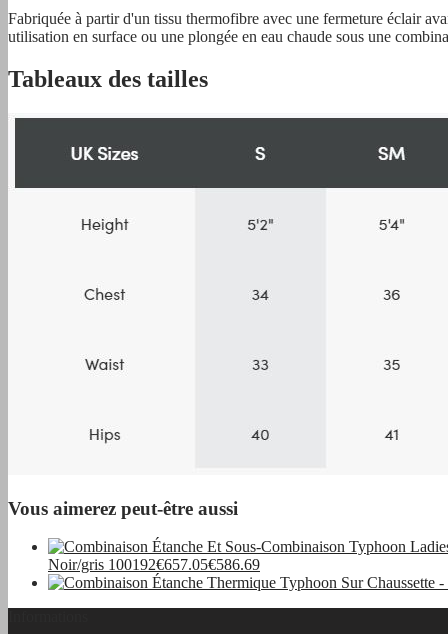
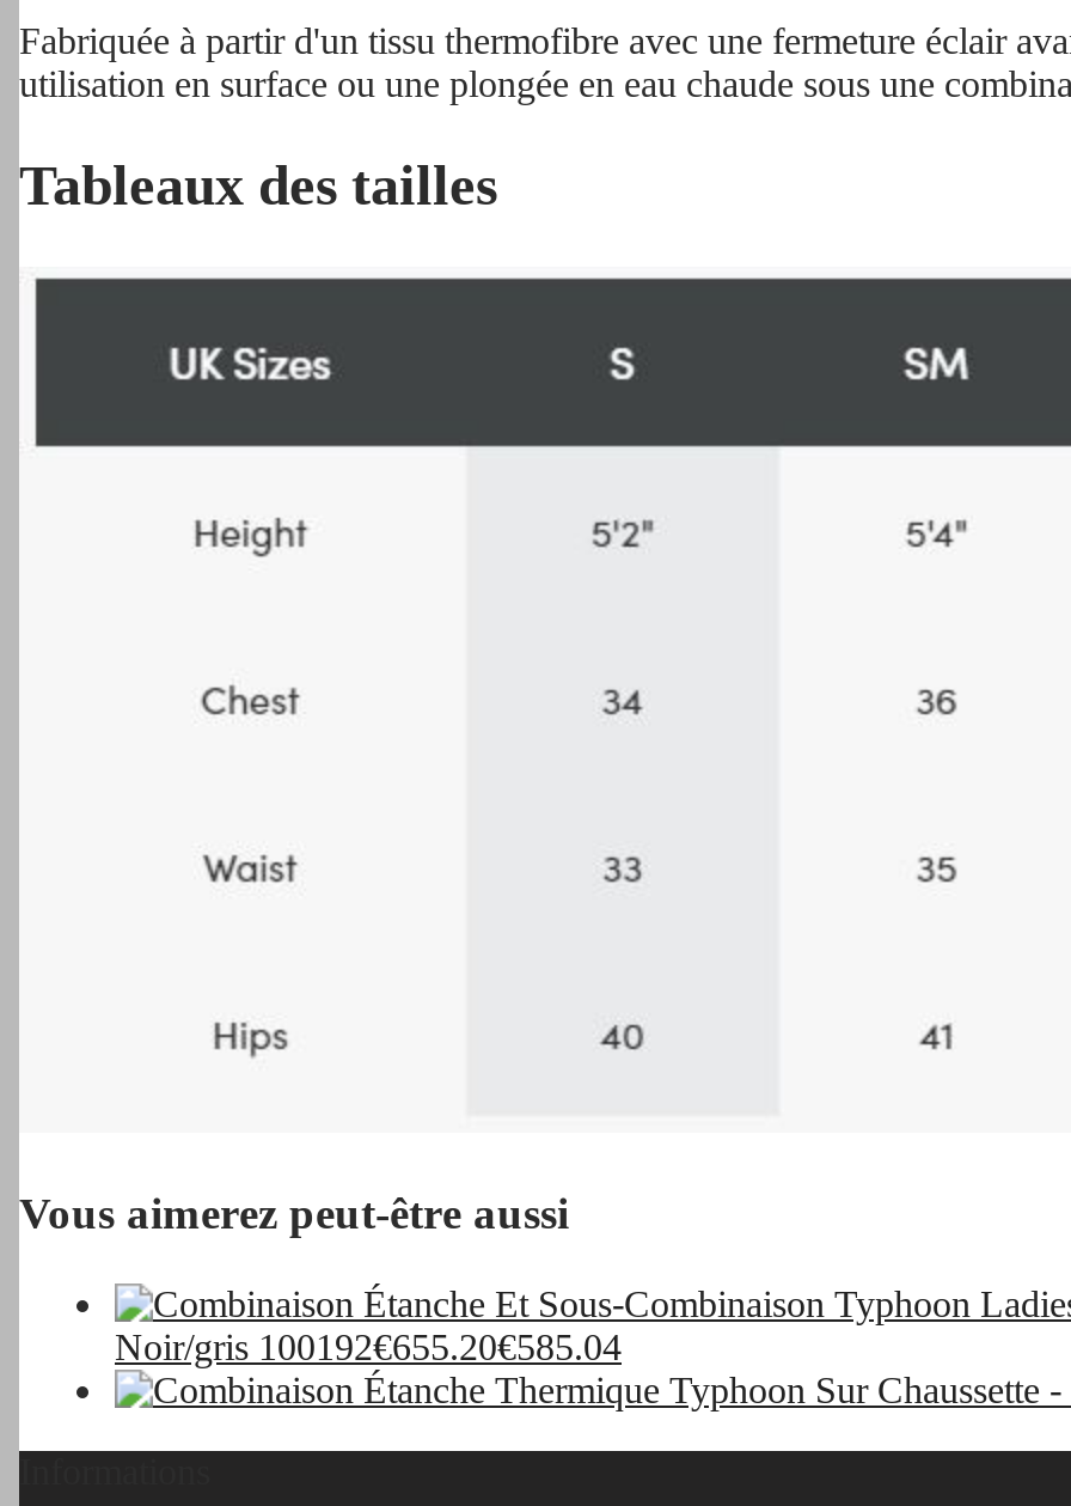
[48,556,260,573] Noir/gris 100192€657.05€586.69 -> [115,1327,622,1368] Noir/gris 100192€655.20€585.04

